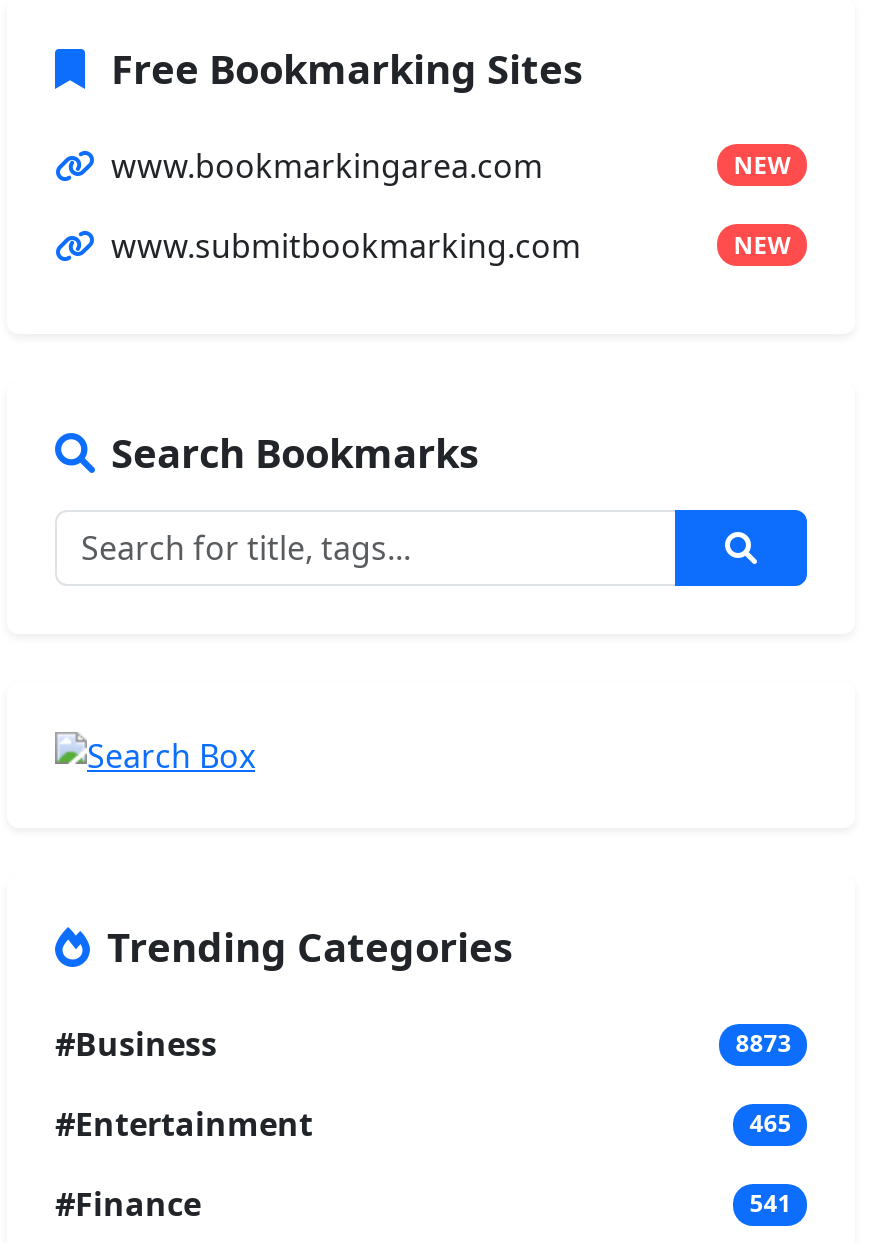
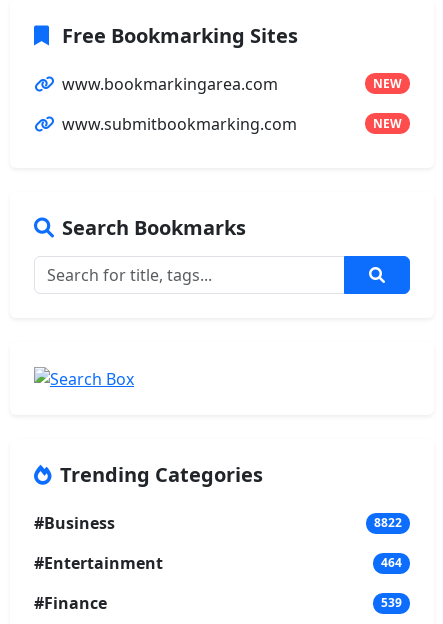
[735,1027,791,1061] 8873 -> [374,514,402,531] 8822
[749,1107,791,1141] 465 -> [381,554,402,571] 464
[749,1187,791,1221] 541 -> [381,594,402,611] 539

